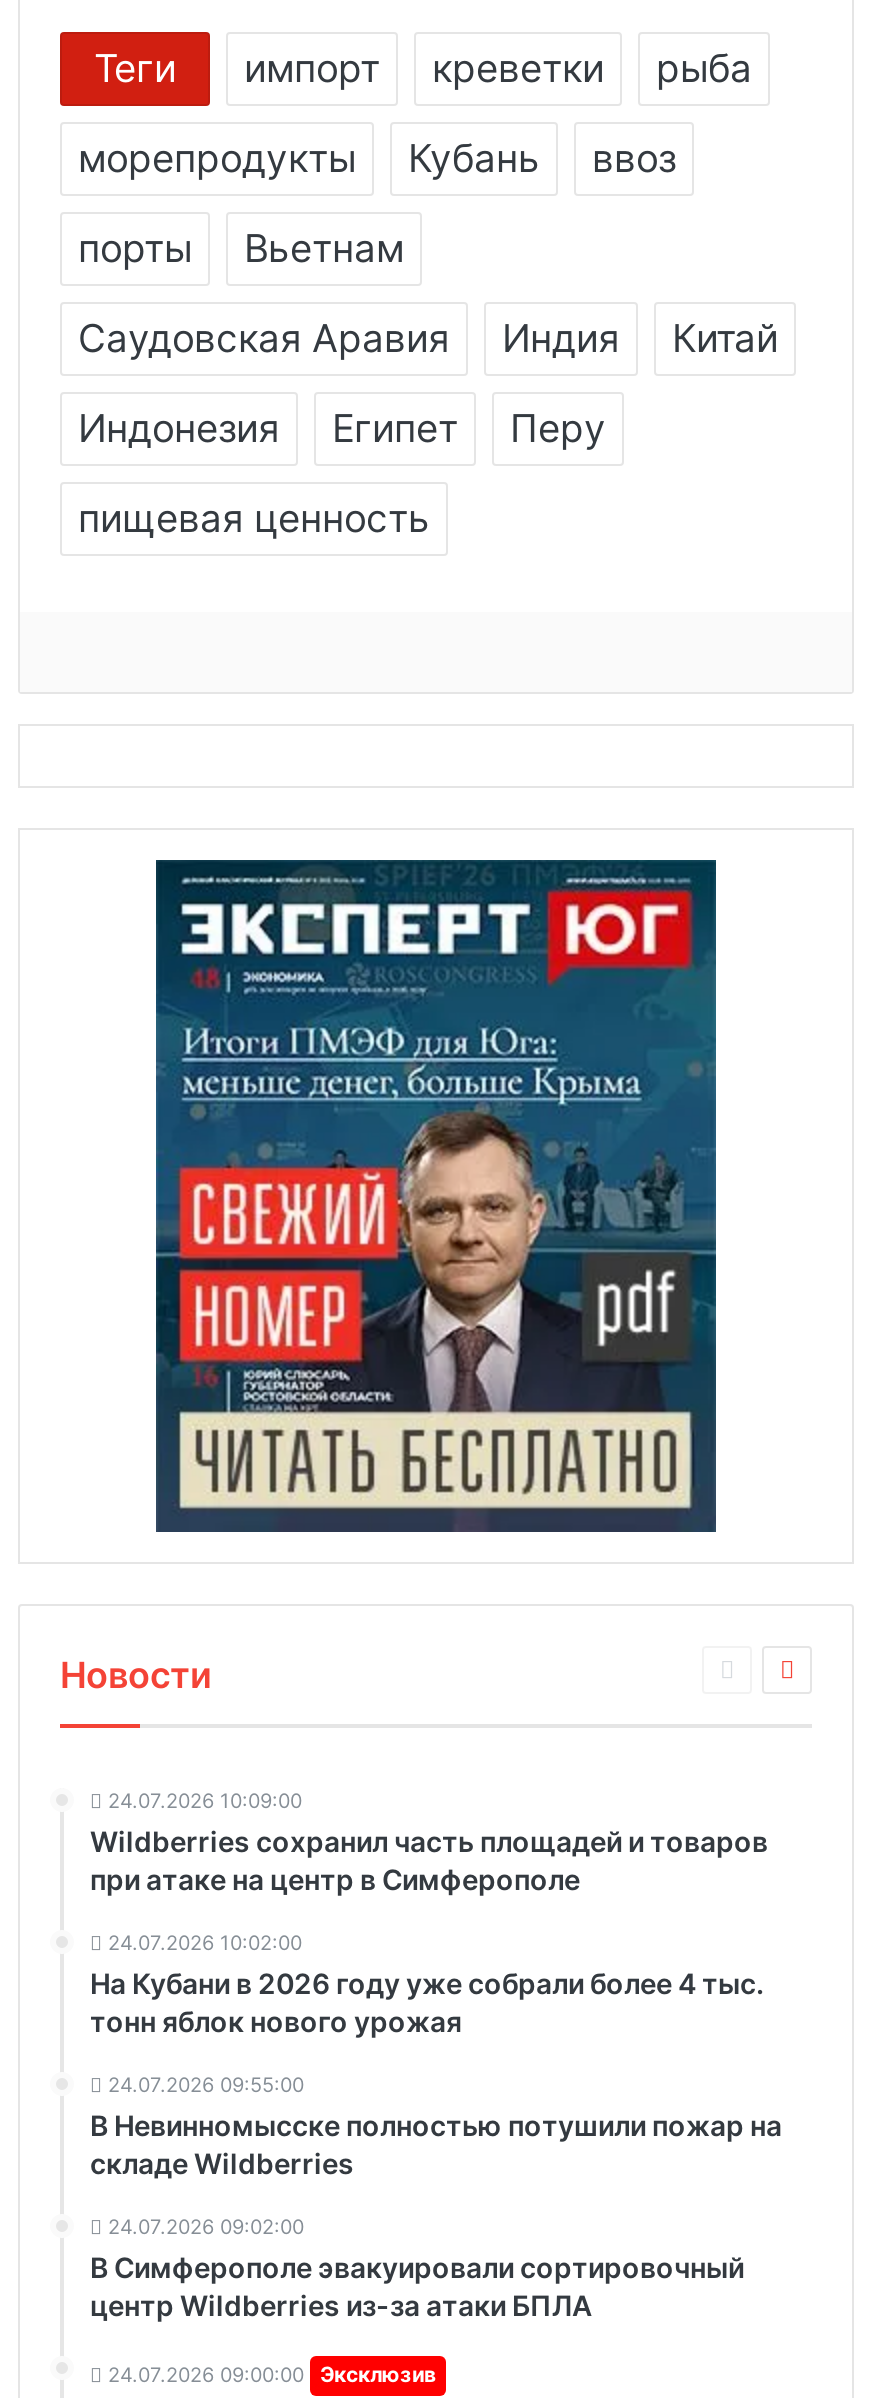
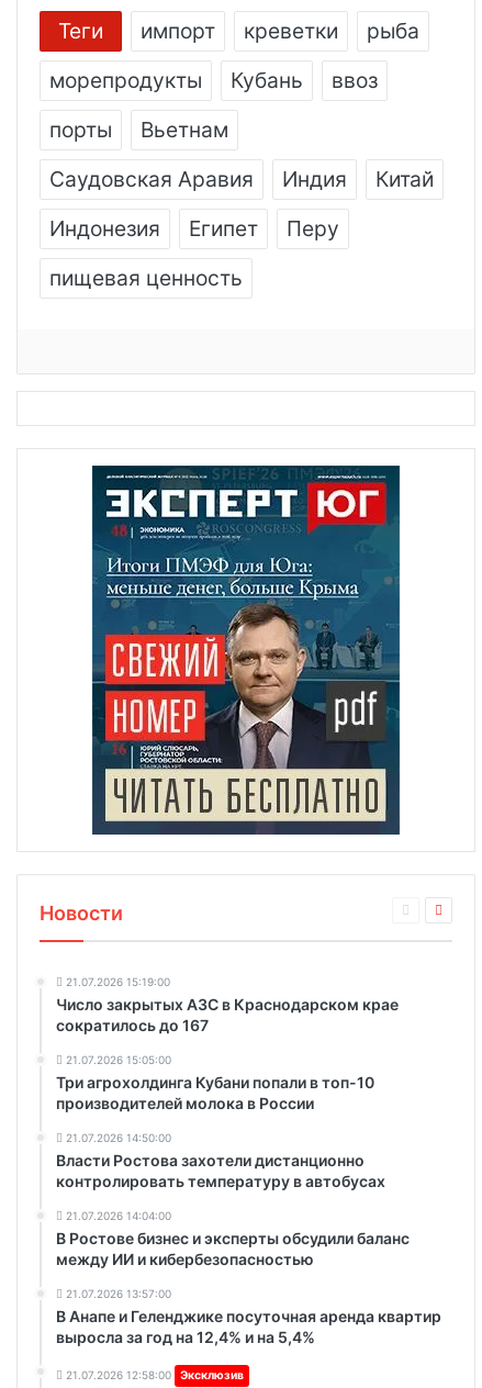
[90,1787,782,2385] 24.07.2026 10:09:00 | Wildberries сохранил часть площадей и товаров | при атаке на центр в Симферополе | 24.07.2026 10:02:00 | На Кубани в 2026 году уже собрали более 4 тыс. | тонн яблок нового урожая | 24.07.2026 09:55:00 | В Невинномысске полностью потушили пожар на | складе Wildberries | 24.07.2026 09:02:00 | В Симферополе эвакуировали сортировочный | центр Wildberries из-за атаки БПЛА | 24.07.2026 09:00:00 -> [56,975,441,1381] 21.07.2026 15:19:00 | Число закрытых АЗС в Краснодарском крае | сократилось до 167 | 21.07.2026 15:05:00 | Три агрохолдинга Кубани попали в топ-10 | производителей молока в России | 21.07.2026 14:50:00 | Власти Ростова захотели дистанционно | контролировать температуру в автобусах | 21.07.2026 14:04:00 | В Ростове бизнес и эксперты обсудили баланс | между ИИ и кибербезопасностью | 21.07.2026 13:57:00 | В Анапе и Геленджике посуточная аренда квартир | выросла за год на 12,4% и на 5,4% | 21.07.2026 12:58:00

